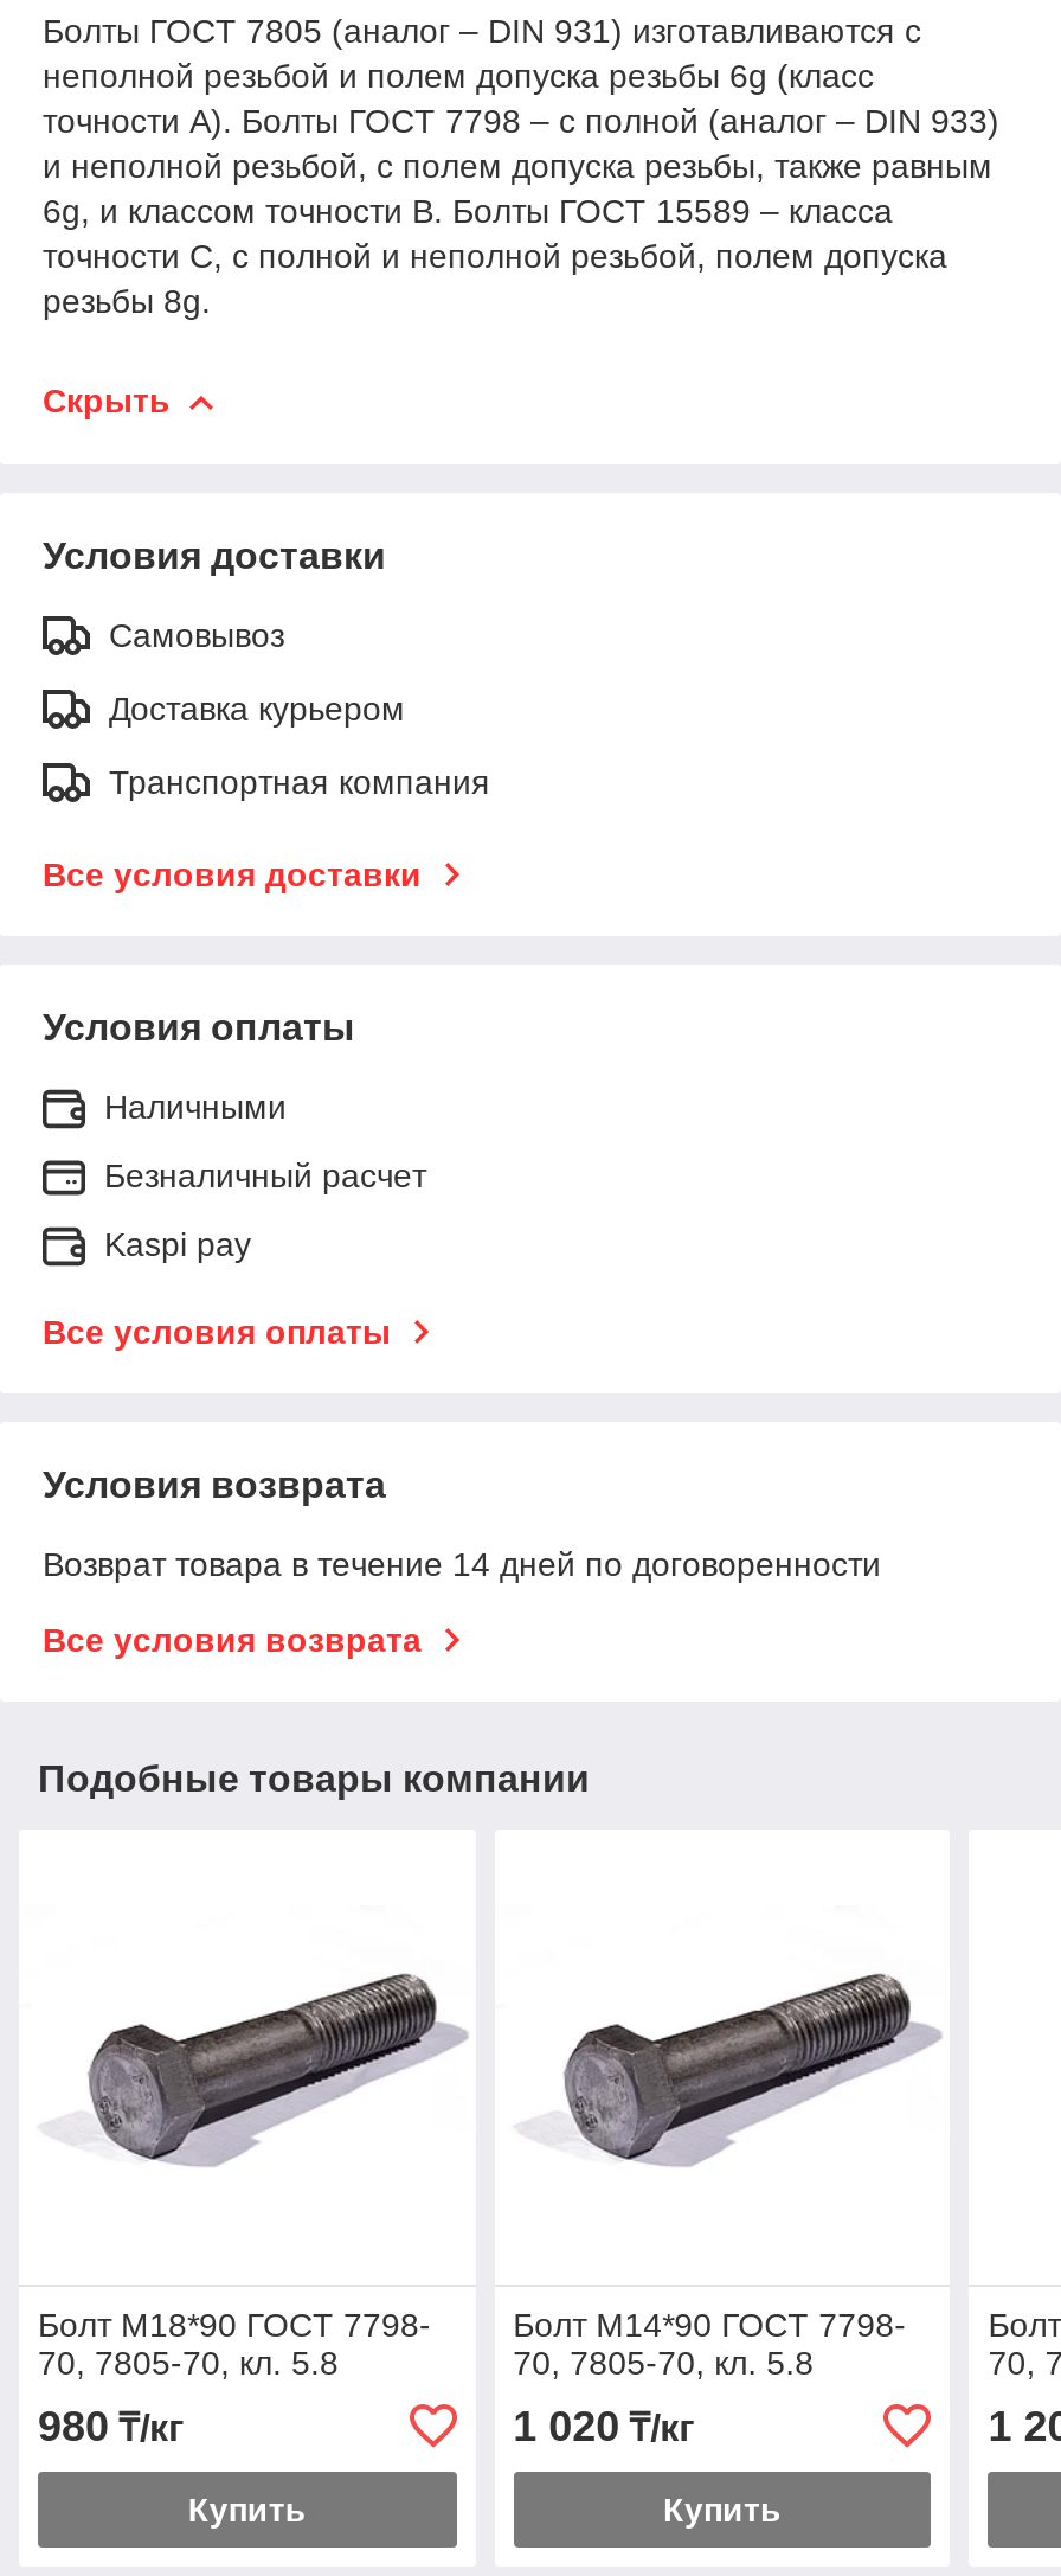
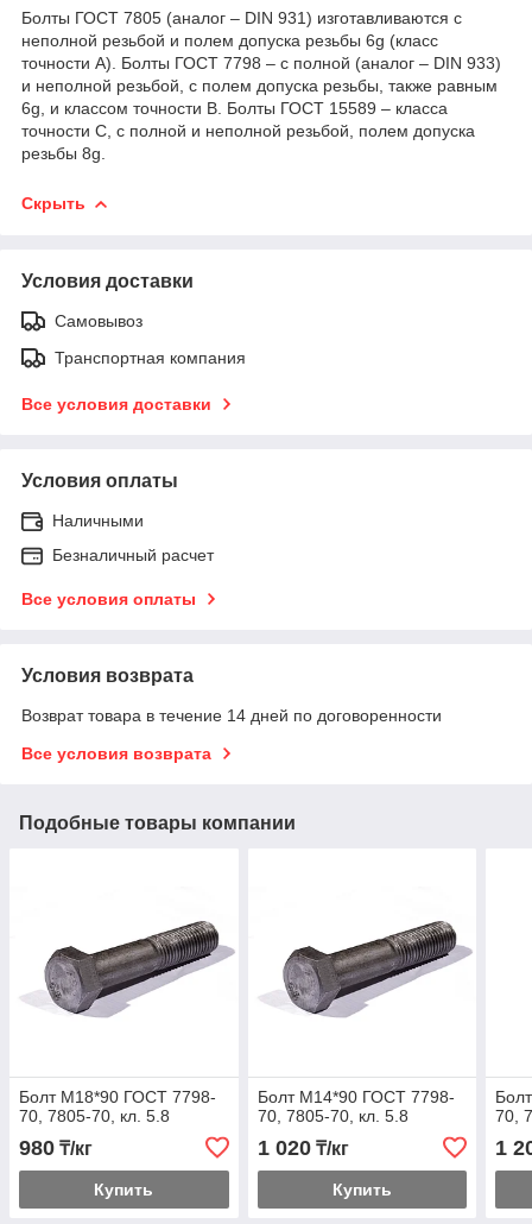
[109,689,405,727] Доставка курьером -> none
[104,1225,251,1263] Kaspi pay -> none

